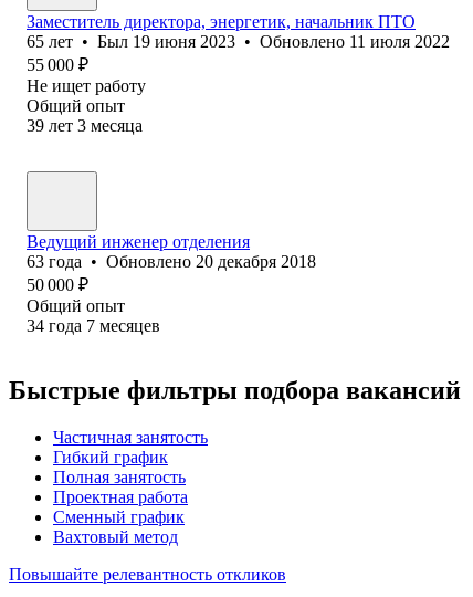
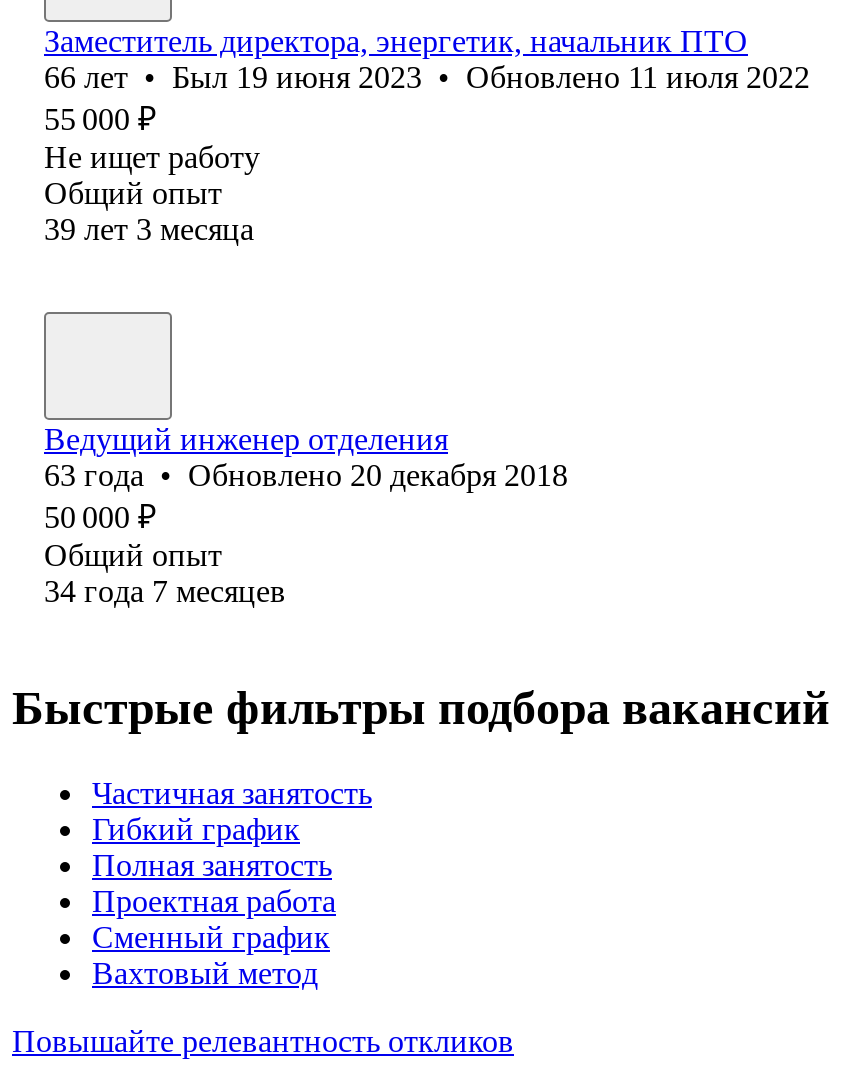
[27,32,450,51] 65 лет • Был 19 июня 2023 • Обновлено 11 июля 2022 -> [44,60,810,94] 66 лет • Был 19 июня 2023 • Обновлено 11 июля 2022

